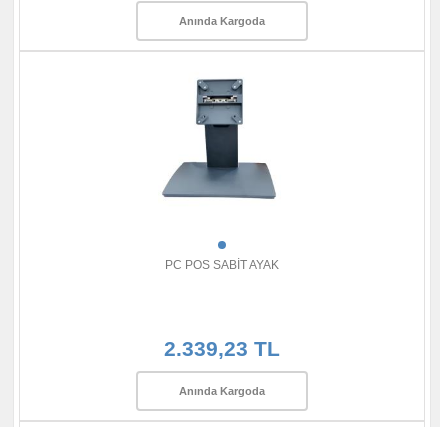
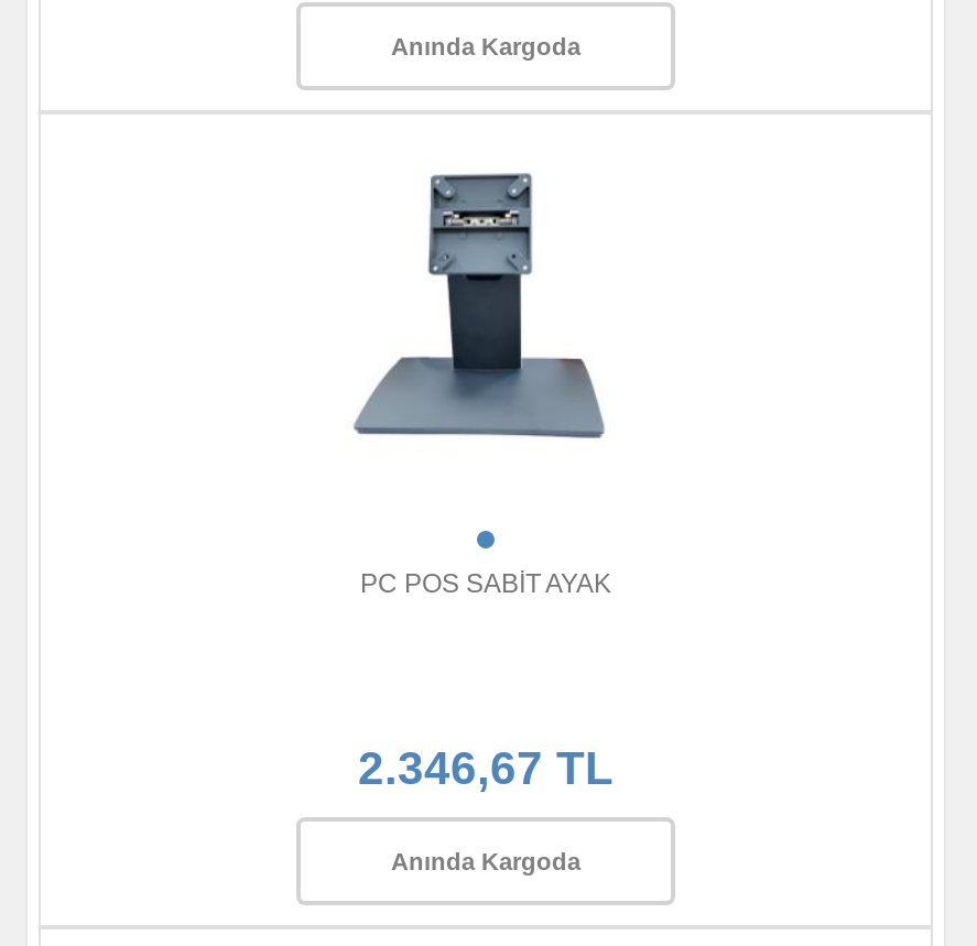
[164,337,280,360] 2.339,23 TL -> [358,742,614,793] 2.346,67 TL

